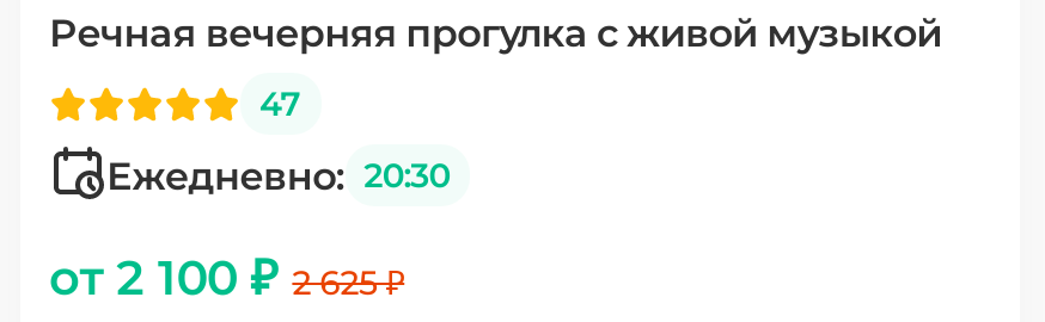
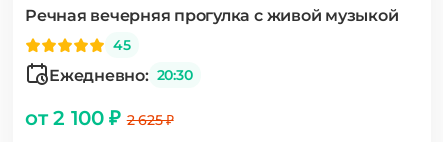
[259,82,302,125] 47 -> [113,36,131,54] 45

